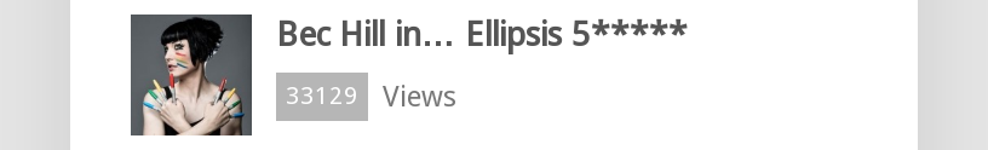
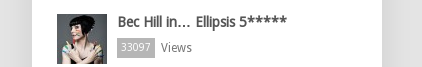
[286,81,458,115] 33129 Views -> [121,41,192,55] 33097 Views

